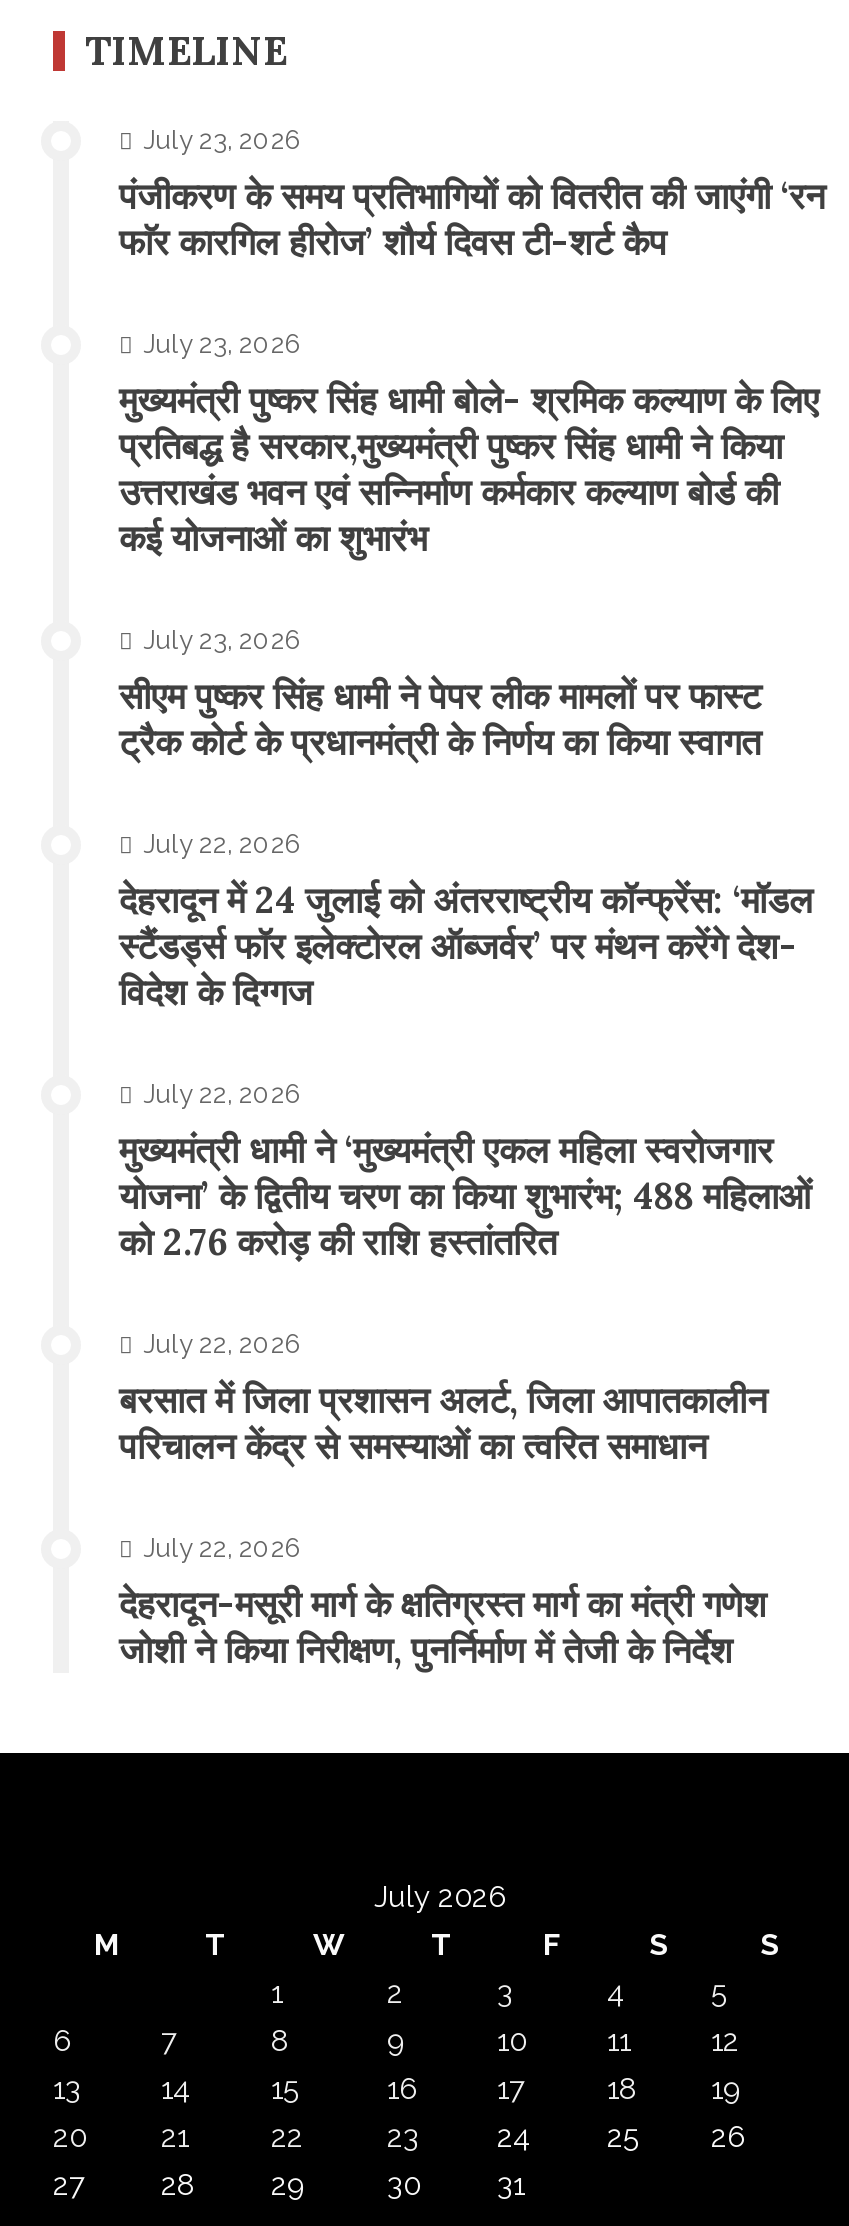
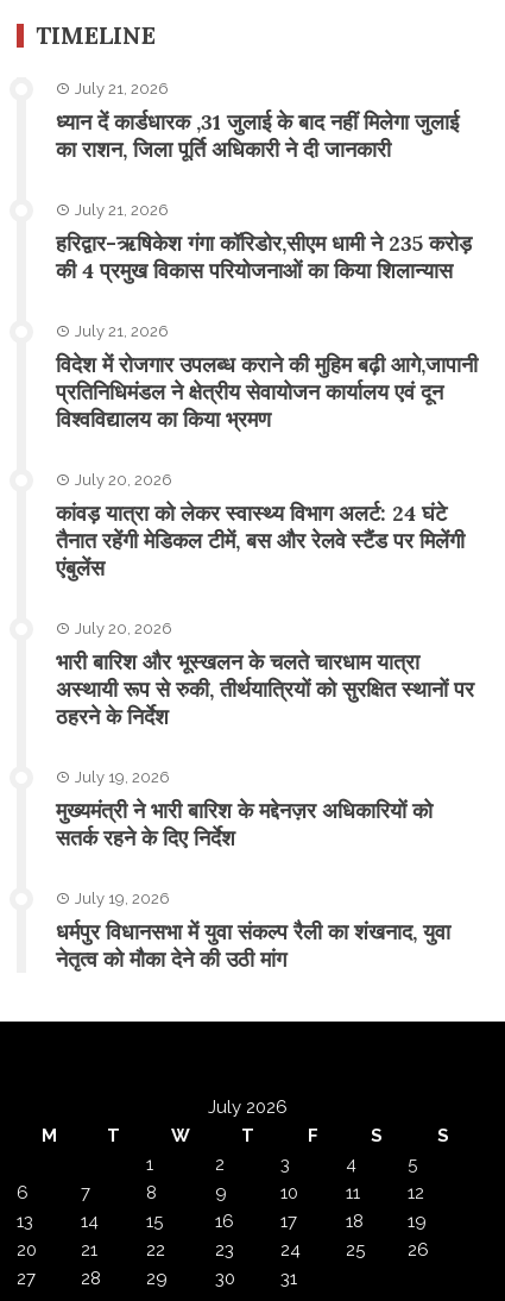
[119,126,825,266] July 23, 2026 | पंजीकरण के समय प्रतिभागियों को वितरीत की जाएंगी ‘रन | फाॅर कारगिल हीरोज’ शौर्य दिवस टी-शर्ट कैप -> [56,79,459,163] July 21, 2026 | ध्यान दें कार्डधारक ,31 जुलाई के बाद नहीं मिलेगा जुलाई | का राशन, जिला पूर्ति अधिकारी ने दी जानकारी
[119,330,819,562] July 23, 2026 | मुख्यमंत्री पुष्कर सिंह धामी बोले- श्रमिक कल्याण के लिए | प्रतिबद्ध है सरकार,मुख्यमंत्री पुष्कर सिंह धामी ने किया | उत्तराखंड भवन एवं सन्निर्माण कर्मकार कल्याण बोर्ड की | कई योजनाओं का शुभारंभ -> [56,201,472,284] July 21, 2026 | हरिद्वार-ऋषिकेश गंगा कॉरिडोर,सीएम धामी ने 235 करोड़ | की 4 प्रमुख विकास परियोजनाओं का किया शिलान्यास
[119,626,761,766] July 23, 2026 | सीएम पुष्कर सिंह धामी ने पेपर लीक मामलों पर फास्ट | ट्रैक कोर्ट के प्रधानमंत्री के निर्णय का किया स्वागत -> [56,322,478,433] July 21, 2026 | विदेश में रोजगार उपलब्ध कराने की मुहिम बढ़ी आगे,जापानी | प्रतिनिधिमंडल ने क्षेत्रीय सेवायोजन कार्यालय एवं दून | विश्वविद्यालय का किया भ्रमण
[119,830,813,1016] July 22, 2026 | देहरादून में 24 जुलाई को अंतरराष्ट्रीय कॉन्फ्रेंस: ‘मॉडल | स्टैंडर्ड्स फॉर इलेक्टोरल ऑब्जर्वर’ पर मंथन करेंगे देश- | विदेश के दिग्गज -> [56,471,465,581] July 20, 2026 | कांवड़ यात्रा को लेकर स्वास्थ्य विभाग अलर्ट: 24 घंटे | तैनात रहेंगी मेडिकल टीमें, बस और रेलवे स्टैंड पर मिलेंगी | एंबुलेंस
[119,1080,811,1266] July 22, 2026 | मुख्यमंत्री धामी ने ‘मुख्यमंत्री एकल महिला स्वरोजगार | योजना’ के द्वितीय चरण का किया शुभारंभ; 488 महिलाओं | को 2.76 करोड़ की राशि हस्तांतरित -> [56,619,474,730] July 20, 2026 | भारी बारिश और भूस्खलन के चलते चारधाम यात्रा | अस्थायी रूप से रुकी, तीर्थयात्रियों को सुरक्षित स्थानों पर | ठहरने के निर्देश
[119,1330,767,1470] July 22, 2026 | बरसात में जिला प्रशासन अलर्ट, जिला आपातकालीन | परिचालन केंद्र से समस्याओं का त्वरित समाधान -> [56,768,433,851] July 19, 2026 | मुख्यमंत्री ने भारी बारिश के मद्देनज़र अधिकारियों को | सतर्क रहने के दिए निर्देश
[119,1534,767,1674] July 22, 2026 | देहरादून-मसूरी मार्ग के क्षतिग्रस्त मार्ग का मंत्री गणेश | जोशी ने किया निरीक्षण, पुनर्निर्माण में तेजी के निर्देश -> [56,889,450,973] July 19, 2026 | धर्मपुर विधानसभा में युवा संकल्प रैली का शंखनाद, युवा | नेतृत्व को मौका देने की उठी मांग

